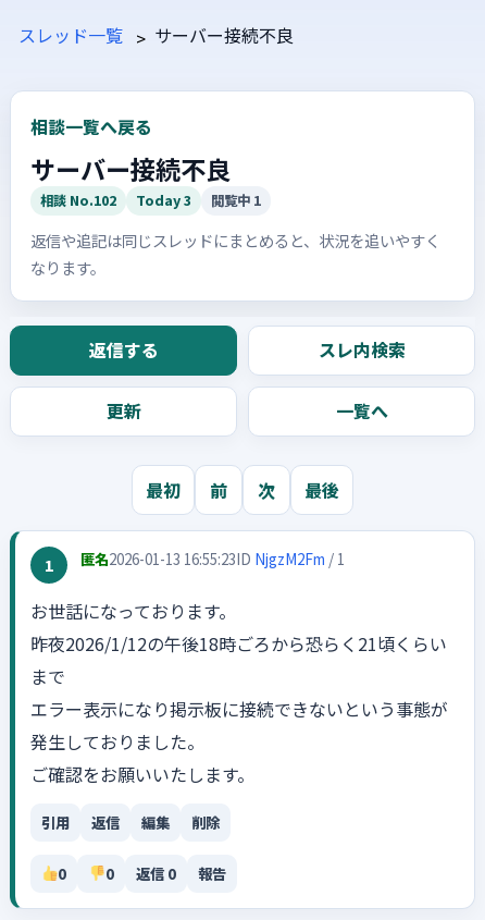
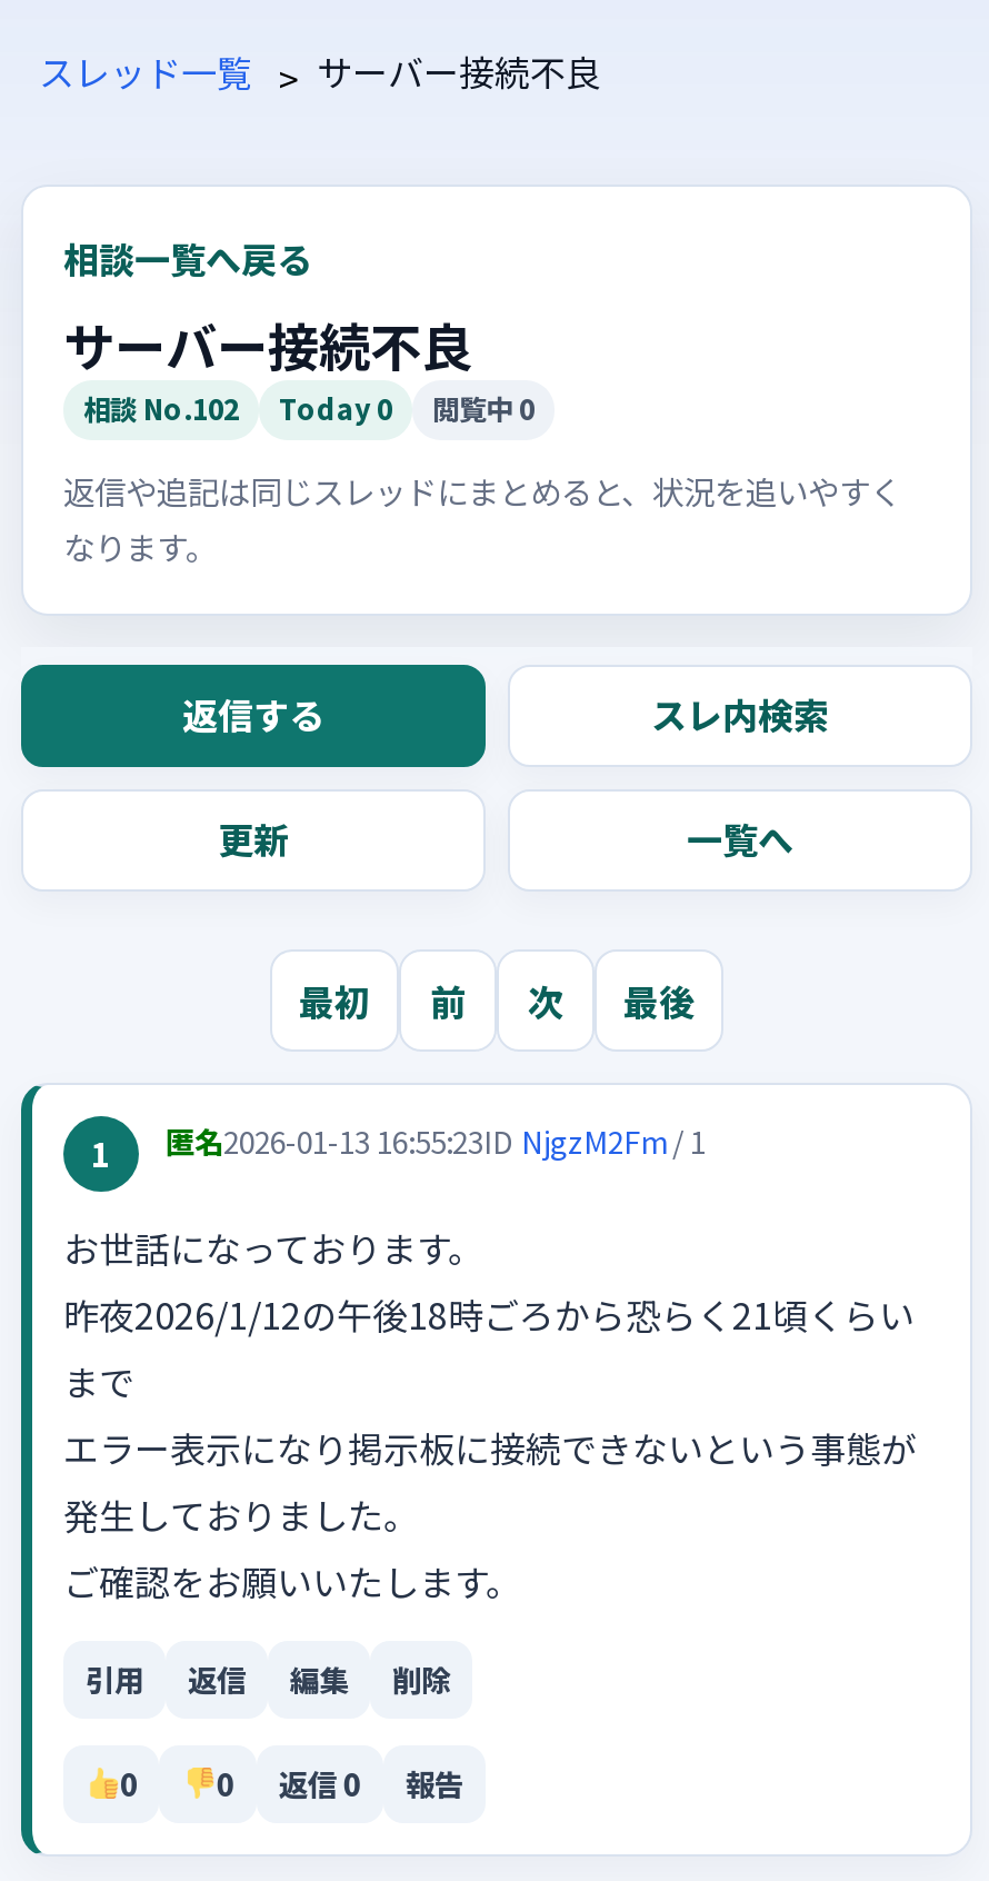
[136,190,191,210] Today 3 -> [279,388,392,428] Today 0
[211,190,261,210] 閲覧中 1 -> [432,388,535,428] 閲覧中 0

